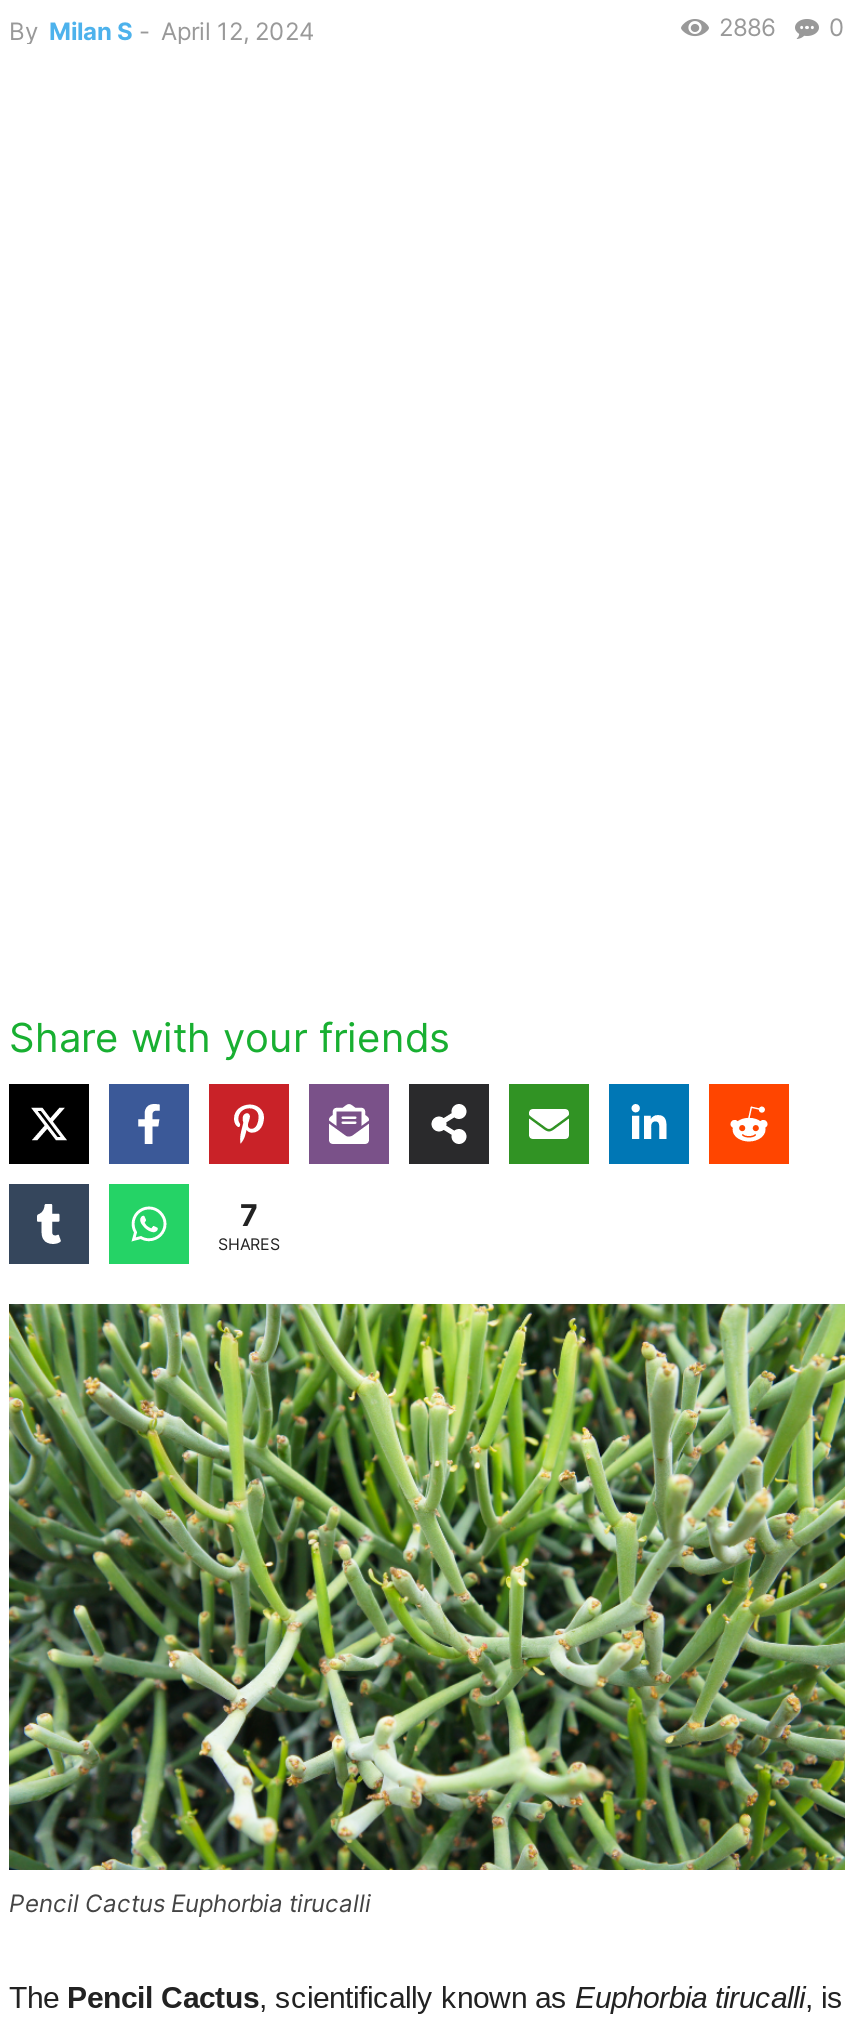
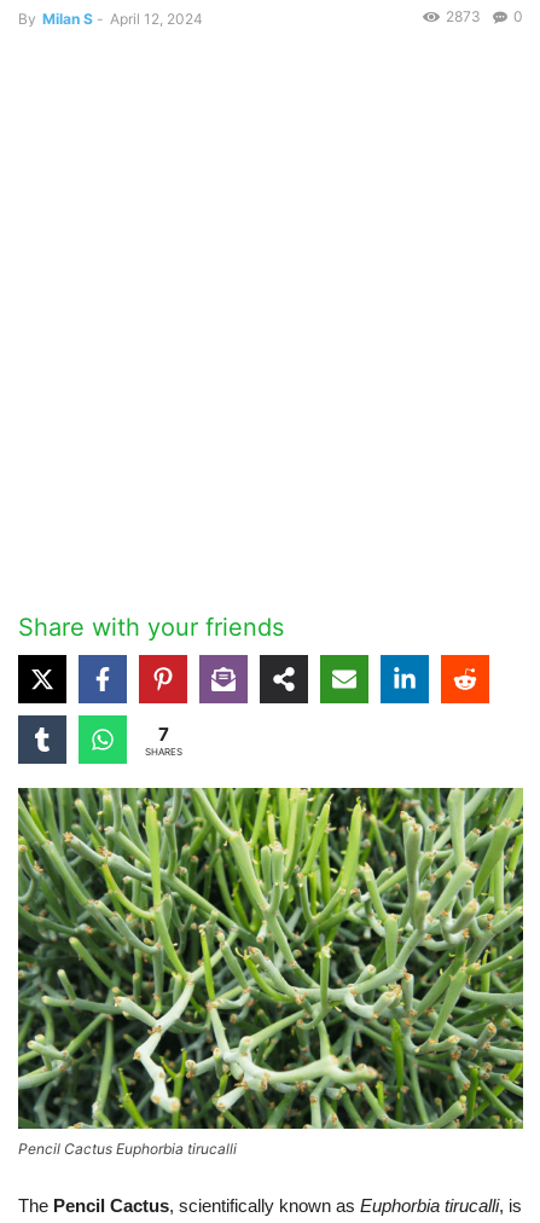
[719,12,845,42] 2886 0 -> [446,7,523,25] 2873 0

